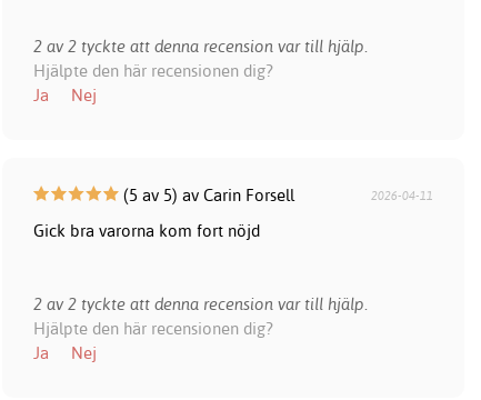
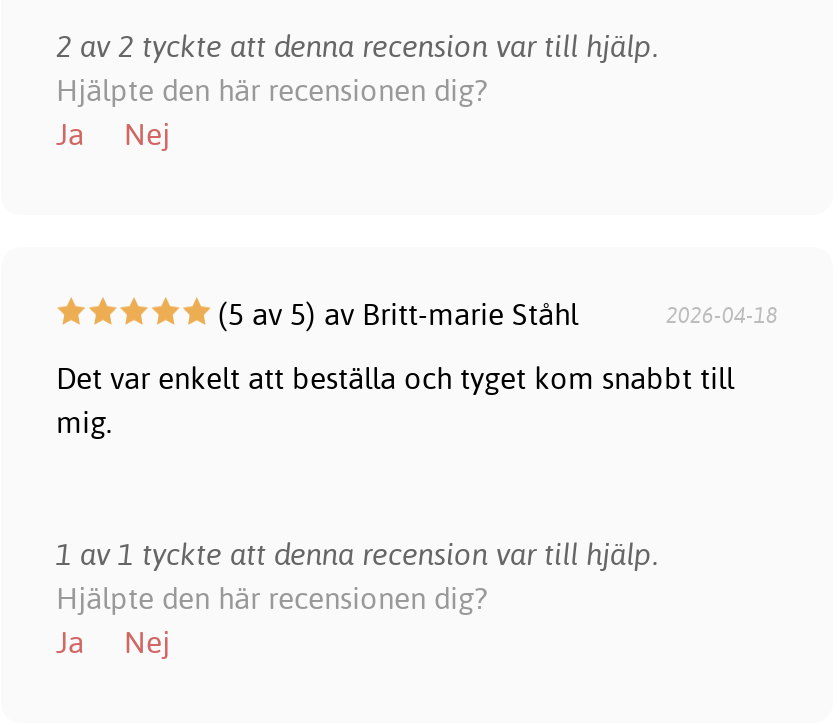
[118,185,434,206] (5 av 5) av Carin Forsell | 2026-04-11 -> [210,296,778,334] (5 av 5) av Britt-marie Ståhl | 2026-04-18
[33,220,259,242] Gick bra varorna kom fort nöjd -> [56,360,734,442] Det var enkelt att beställa och tyget kom snabbt till | mig.
[33,294,367,315] 2 av 2 tyckte att denna recension var till hjälp. -> [56,536,658,574] 1 av 1 tyckte att denna recension var till hjälp.

